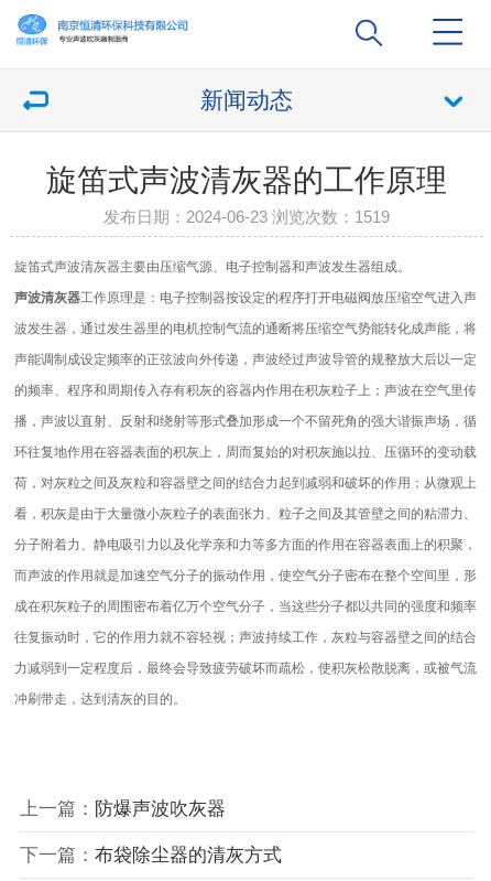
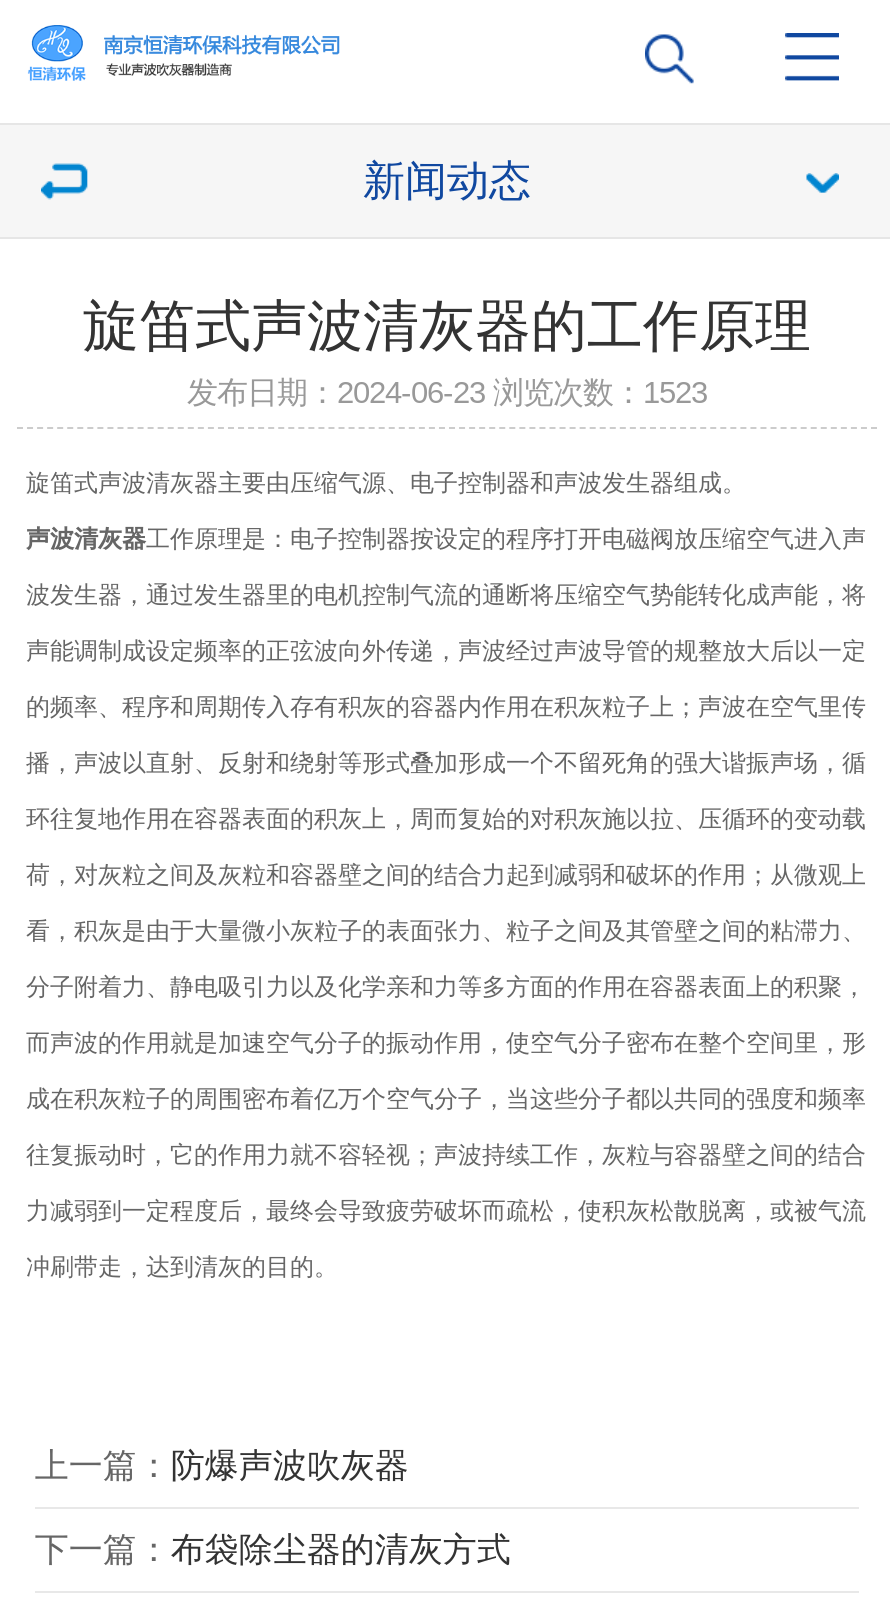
[103,207,390,226] 发布日期：2024-06-23 浏览次数：1519 -> [187,375,707,409] 发布日期：2024-06-23 浏览次数：1523

